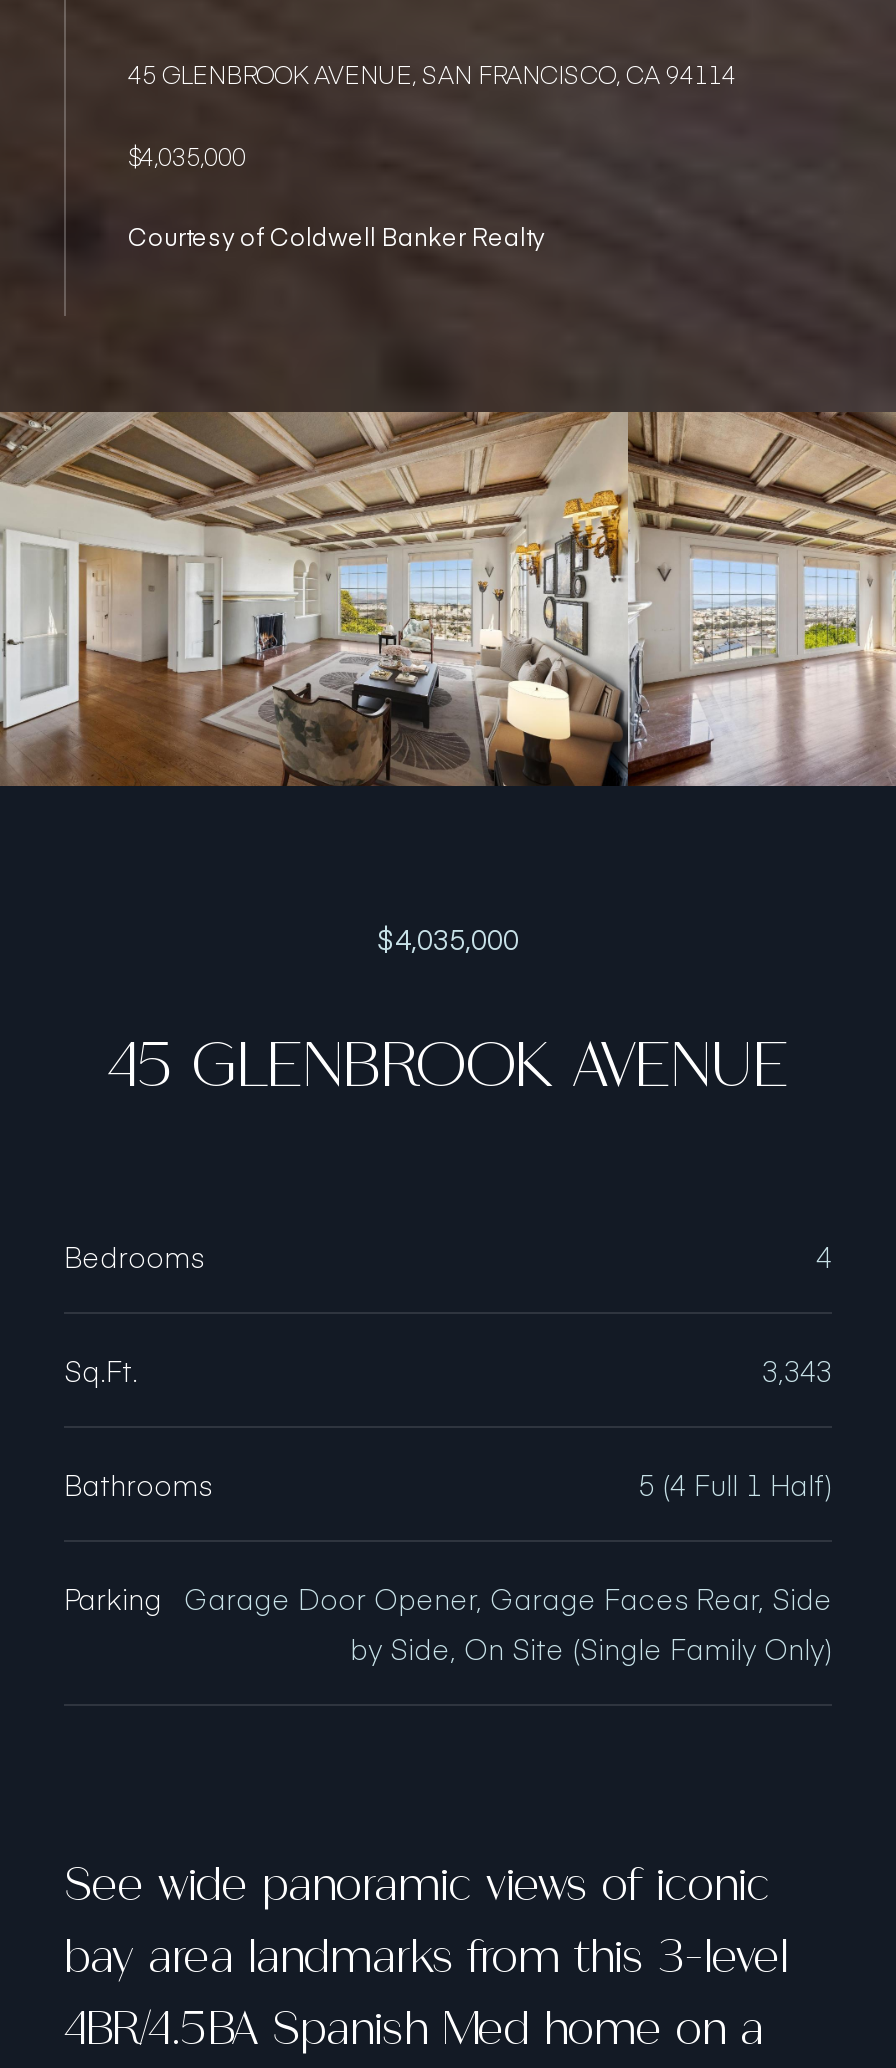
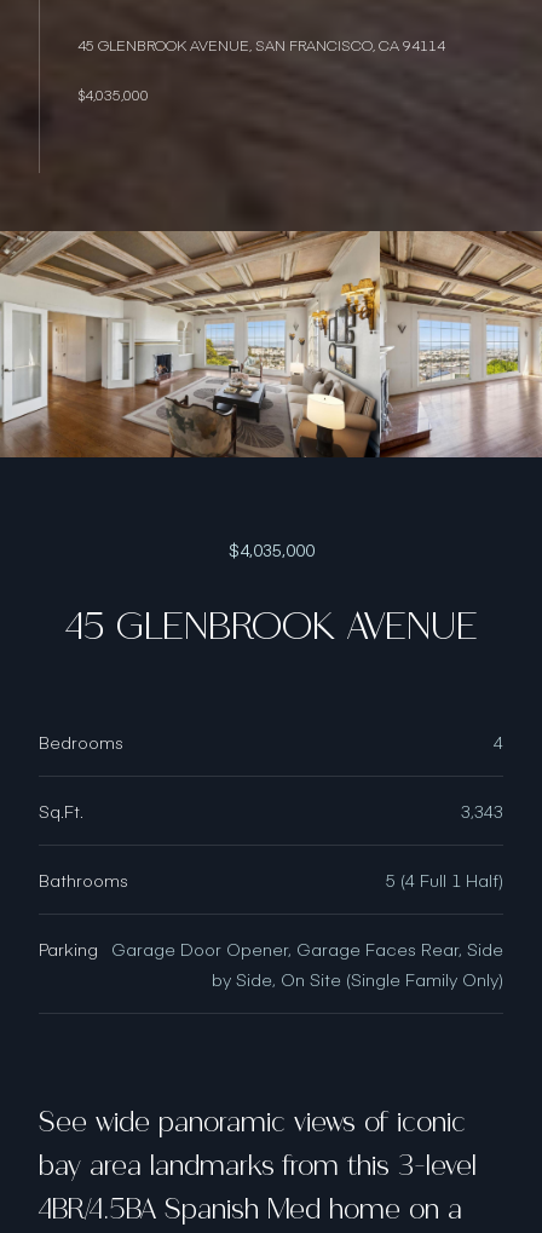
[128,220,544,252] Courtesy of Coldwell Banker Realty -> none

